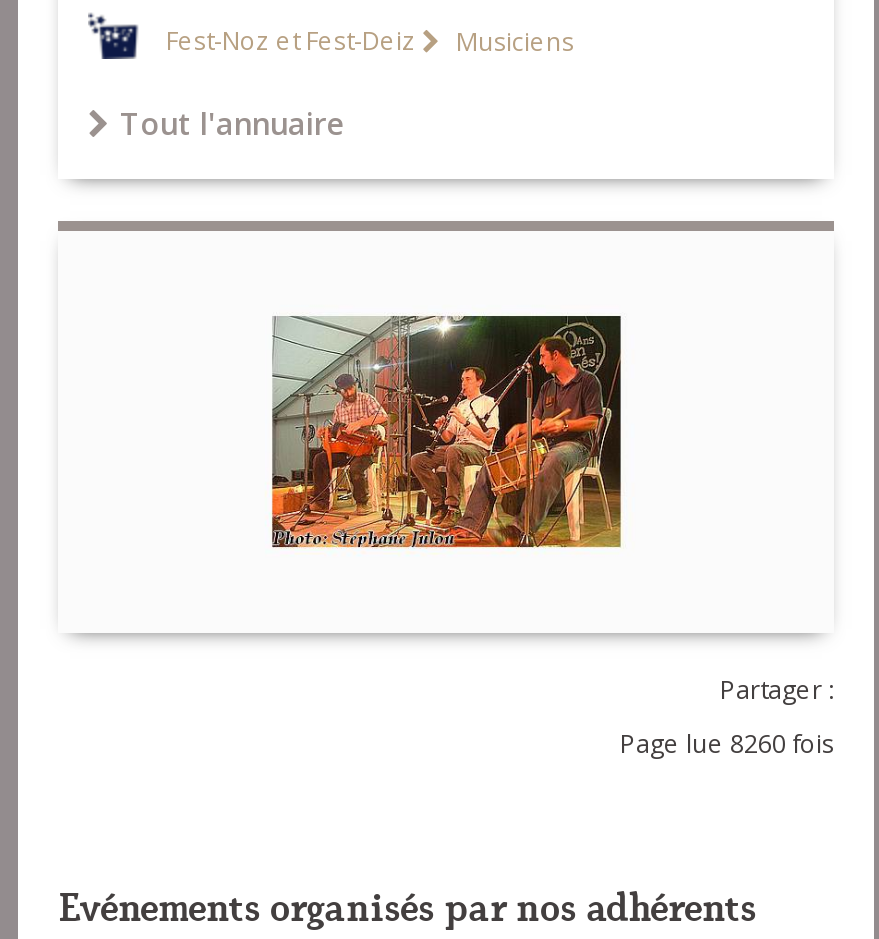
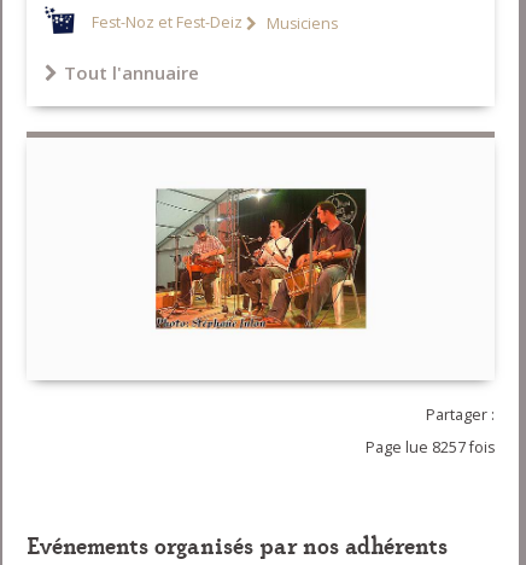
[620,727,834,761] Page lue 8260 fois -> [366,437,495,458] Page lue 8257 fois

